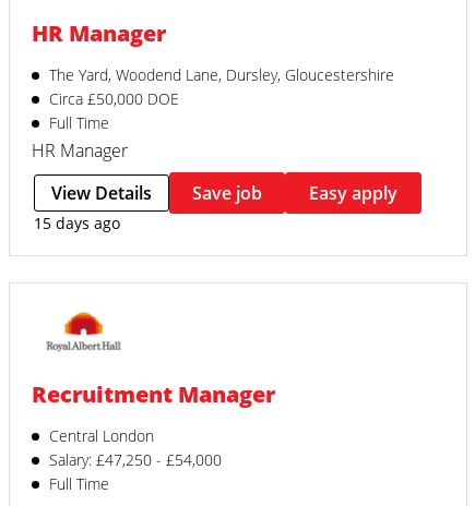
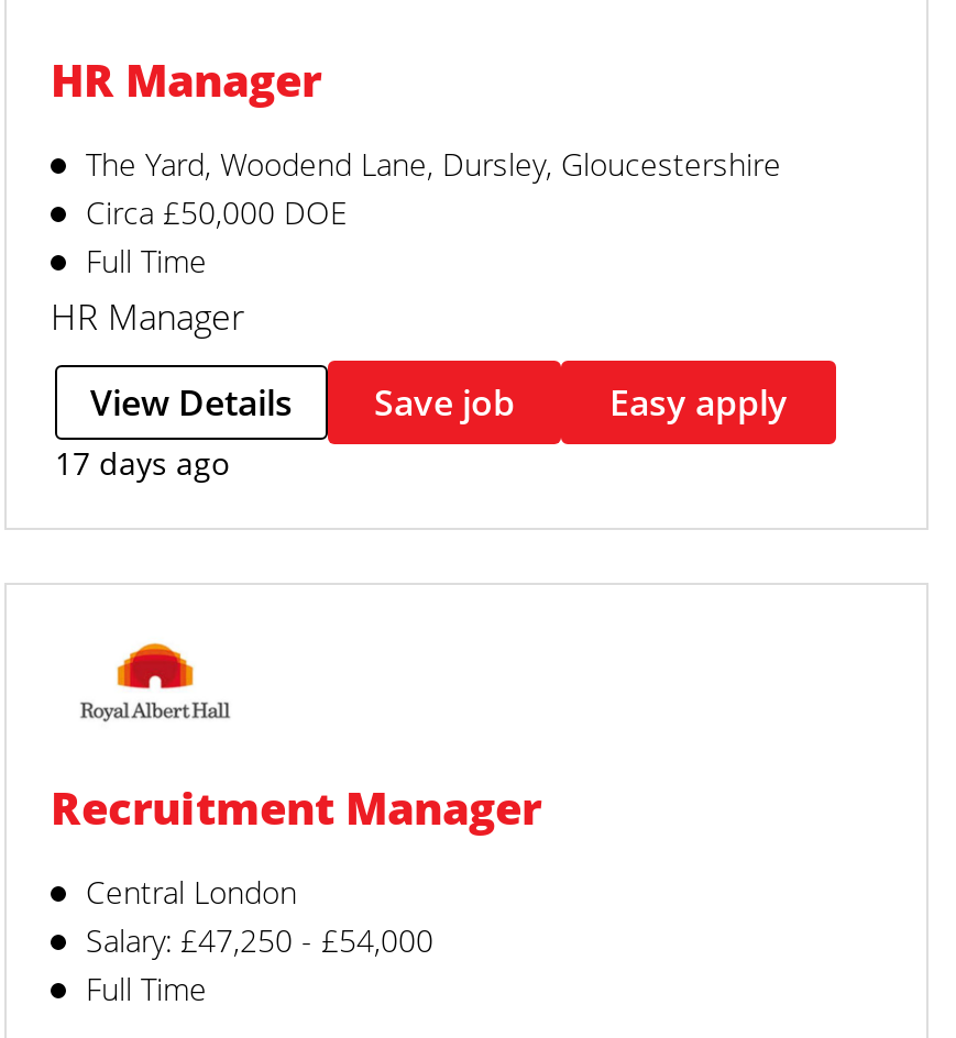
[34,213,120,234] 15 days ago -> [55,442,229,484] 17 days ago

